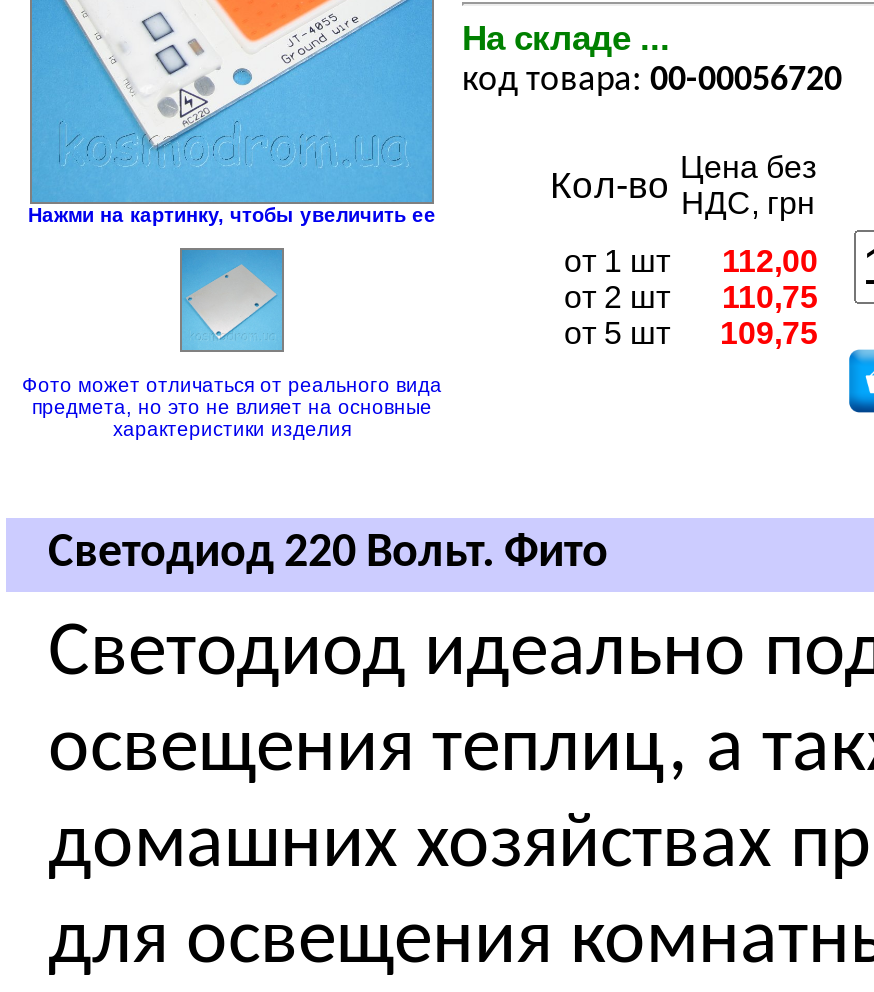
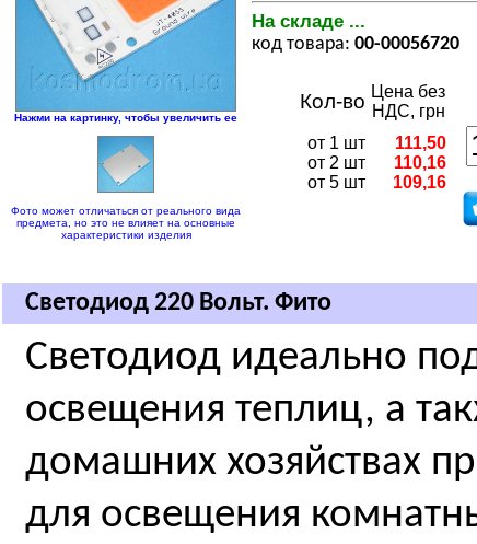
[564,244,818,278] от 1 шт 112,00 -> [307,134,446,152] от 1 шт 111,50
[564,280,818,314] от 2 шт 110,75 -> [307,153,446,172] от 2 шт 110,16
[564,316,818,350] от 5 шт 109,75 -> [307,173,446,192] от 5 шт 109,16

